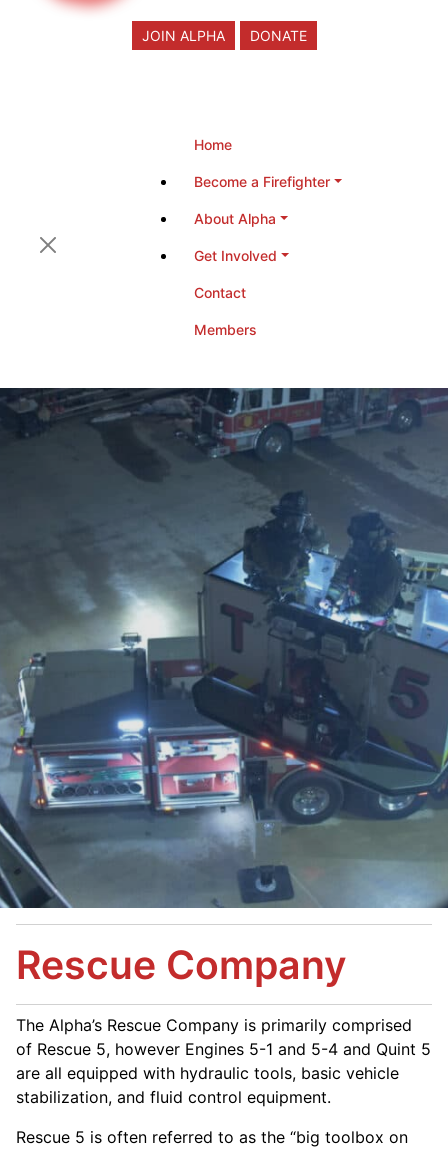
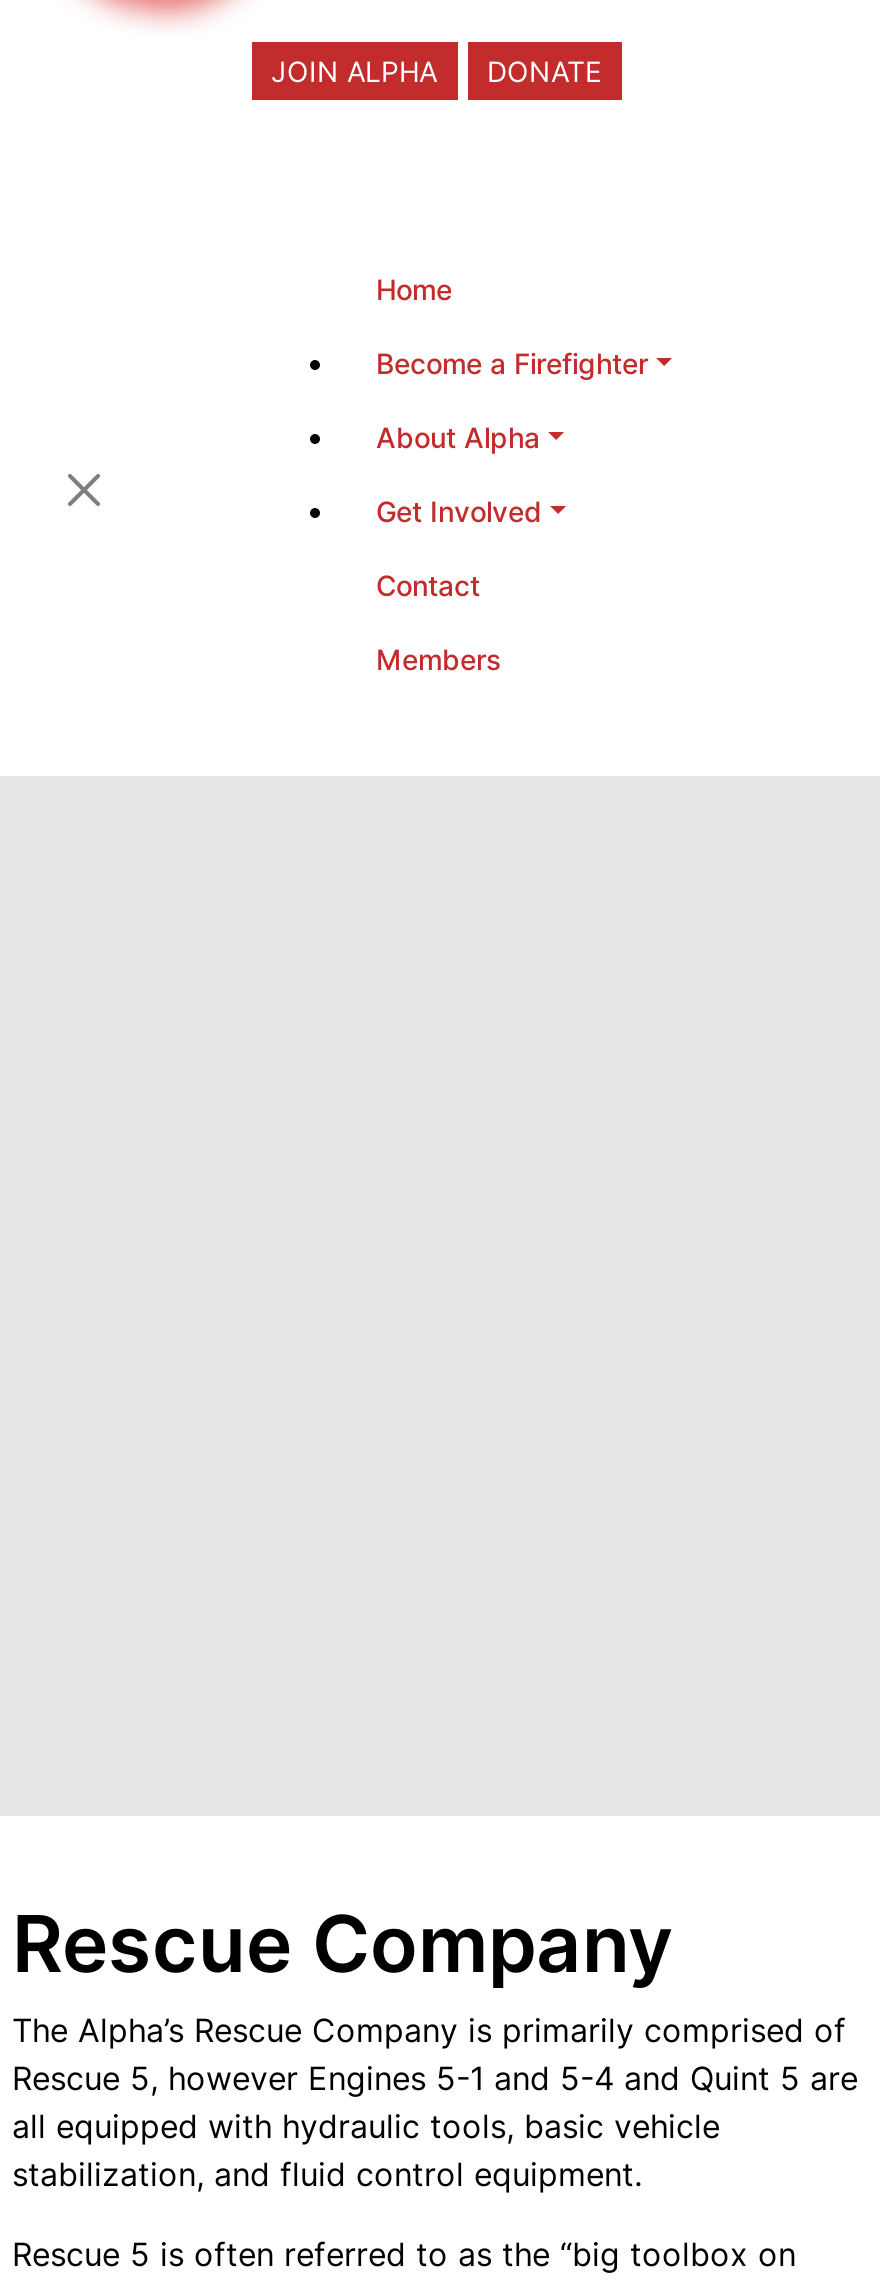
[3,387,445,909] [image] -> none

